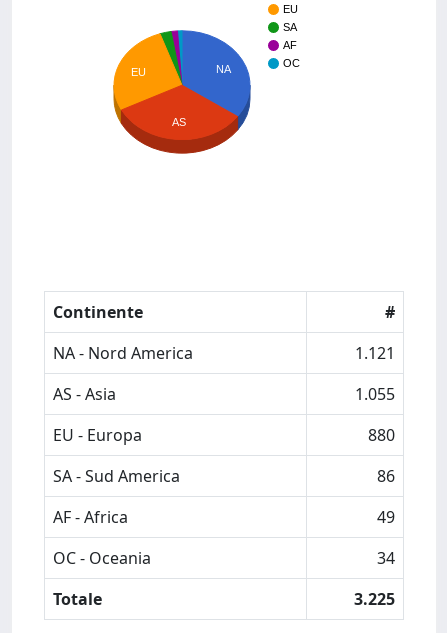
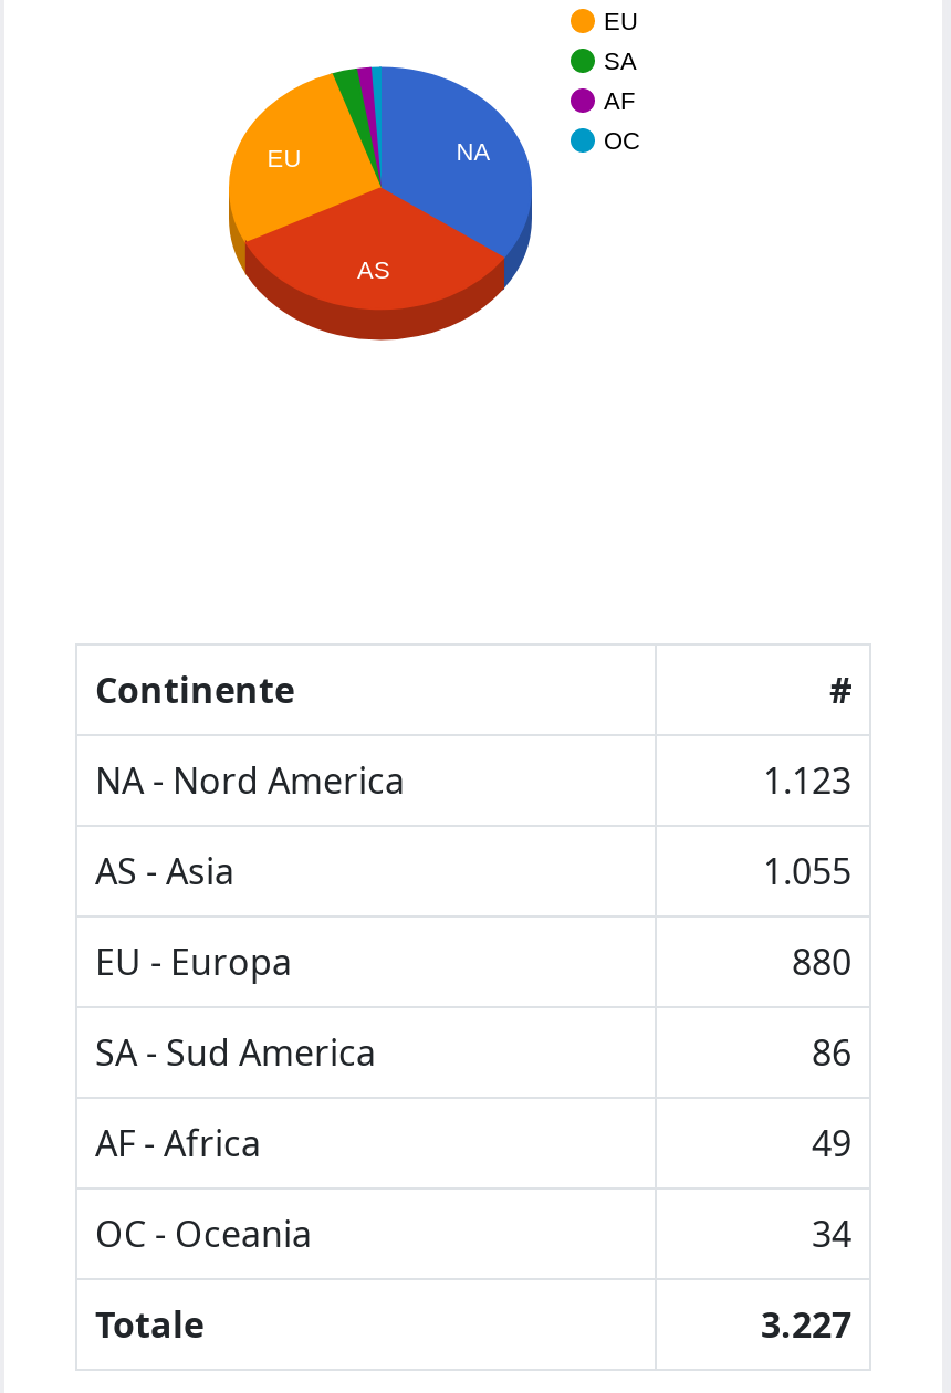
[355,342,395,364] 1.121 -> [763,756,851,805] 1.123
[354,588,395,610] 3.225 -> [761,1300,851,1349] 3.227

